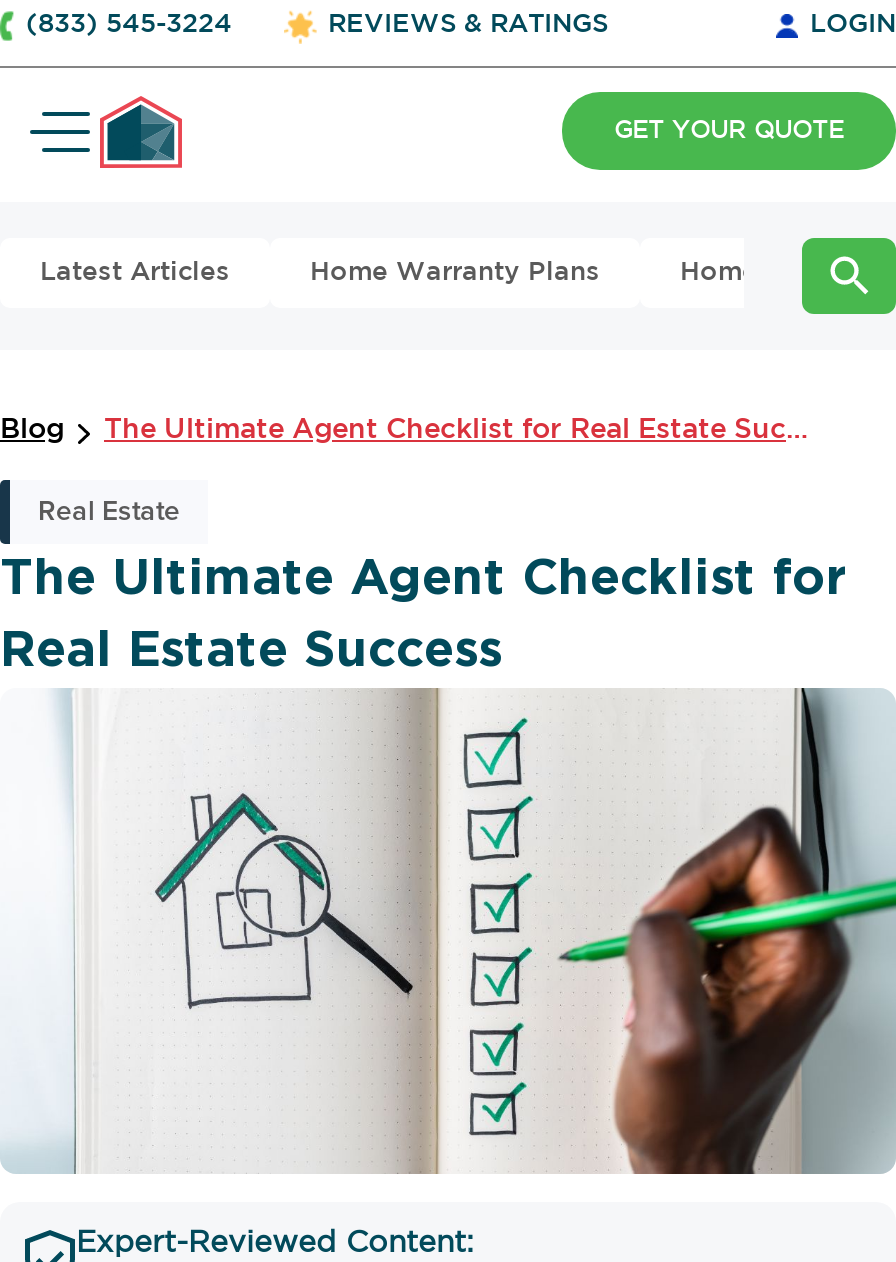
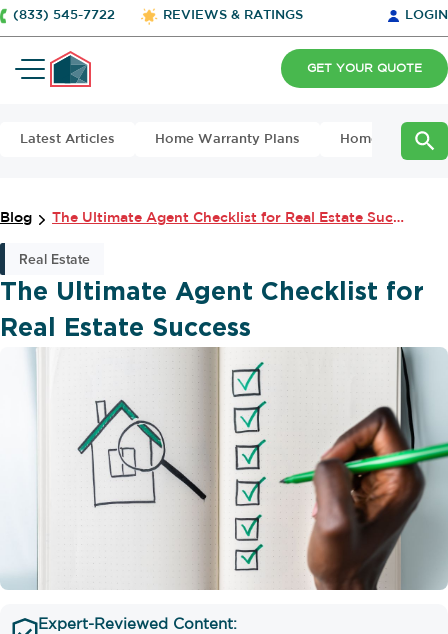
[26,14,232,36] (833) 545-3224 -> [13,10,115,21] (833) 545-7722

